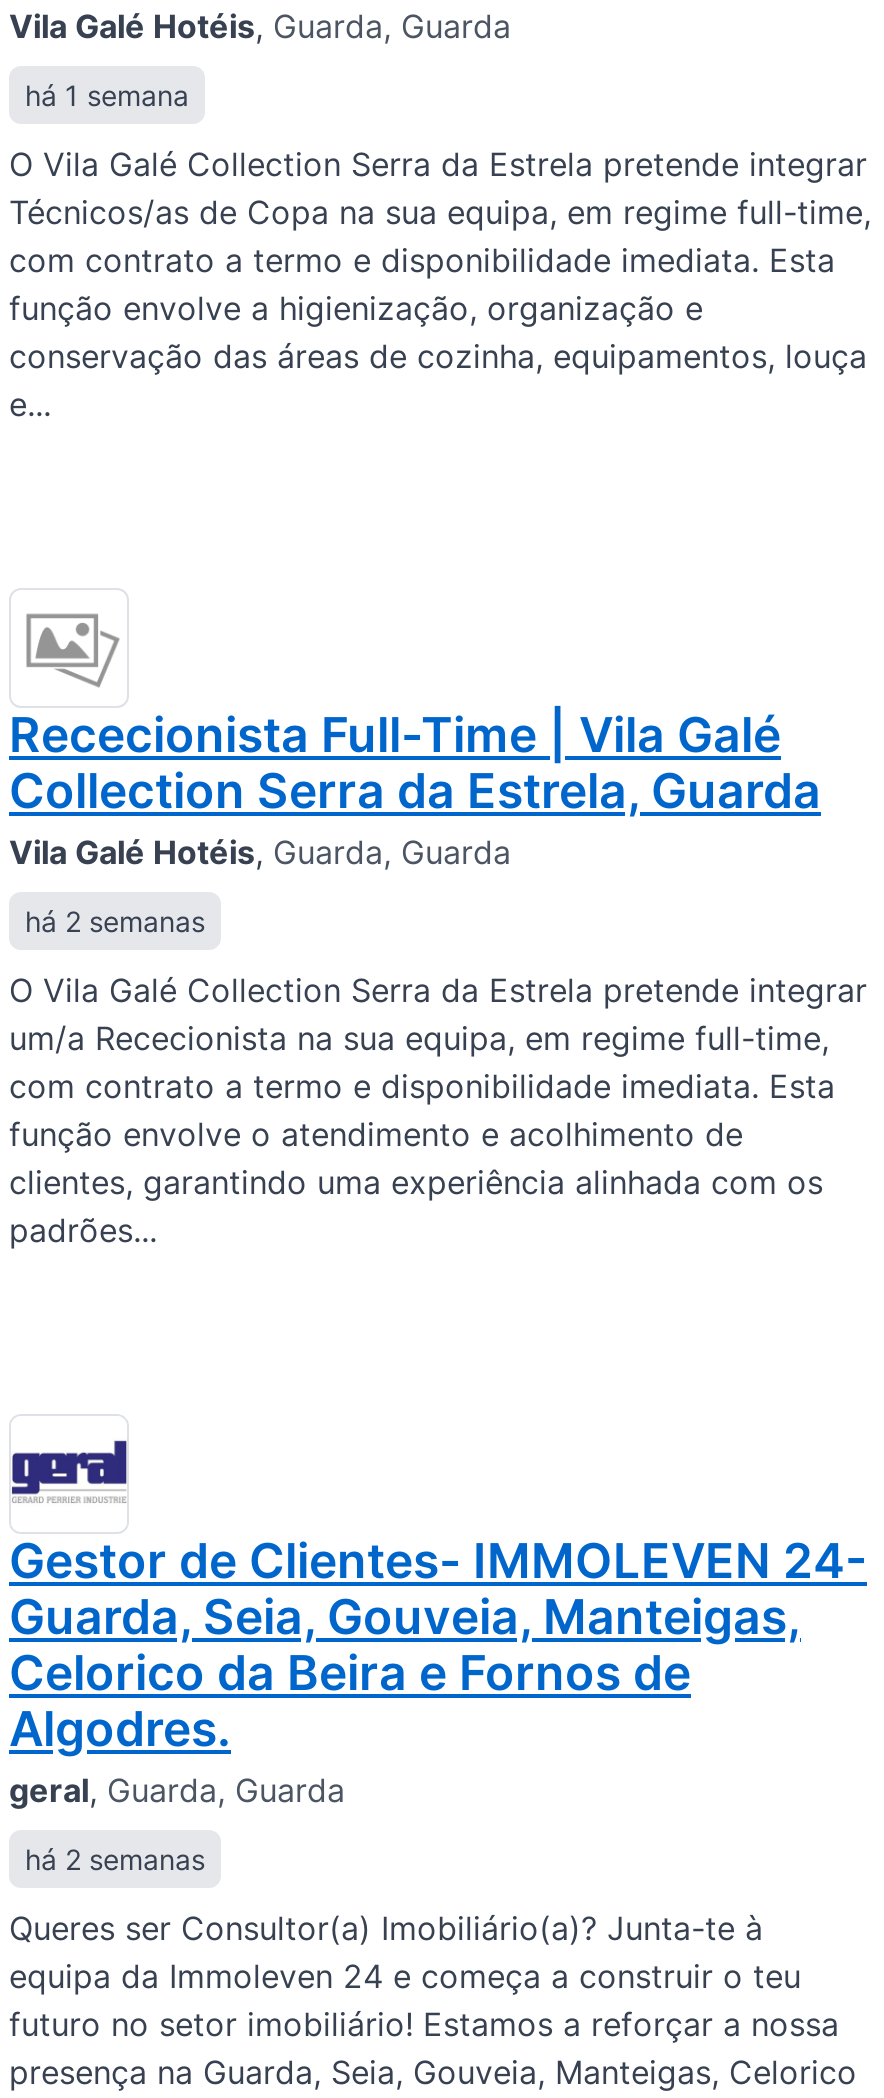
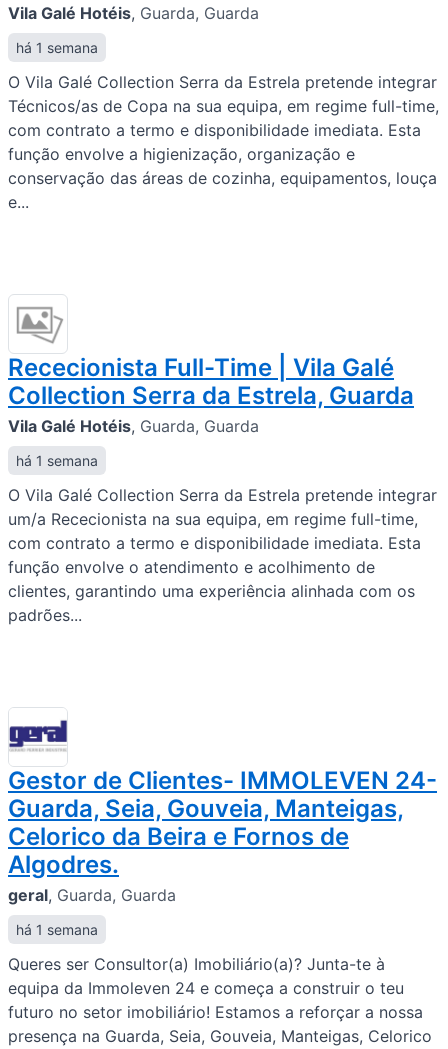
[25,904,205,938] há 2 semanas -> [16,452,98,469] há 1 semana
[25,1842,205,1876] há 2 semanas -> [16,921,98,938] há 1 semana

